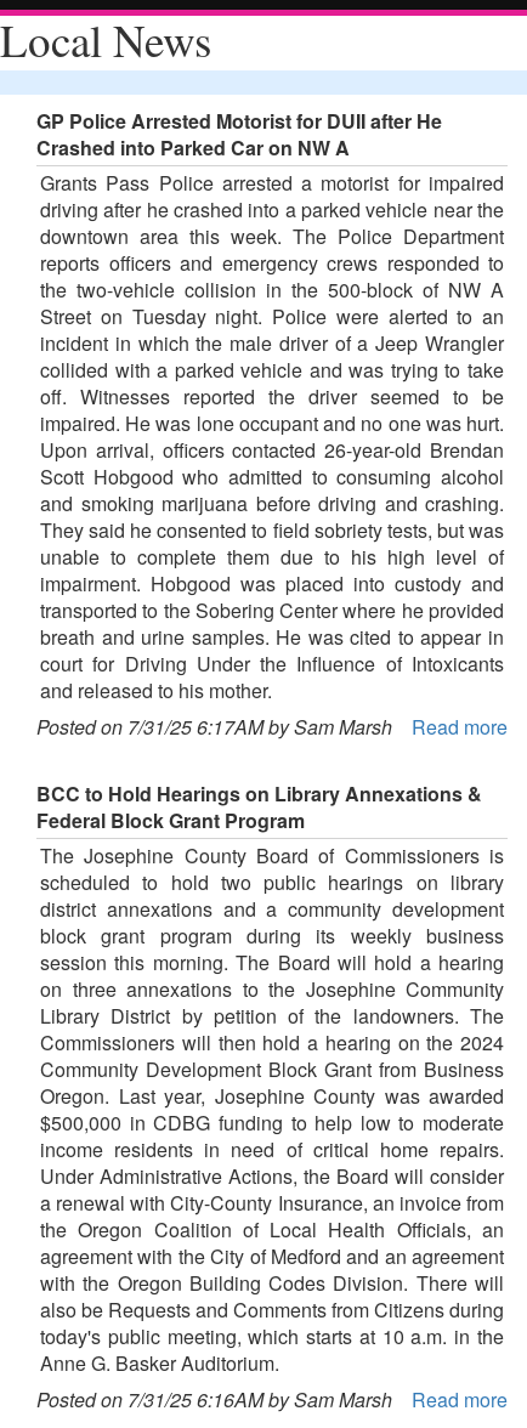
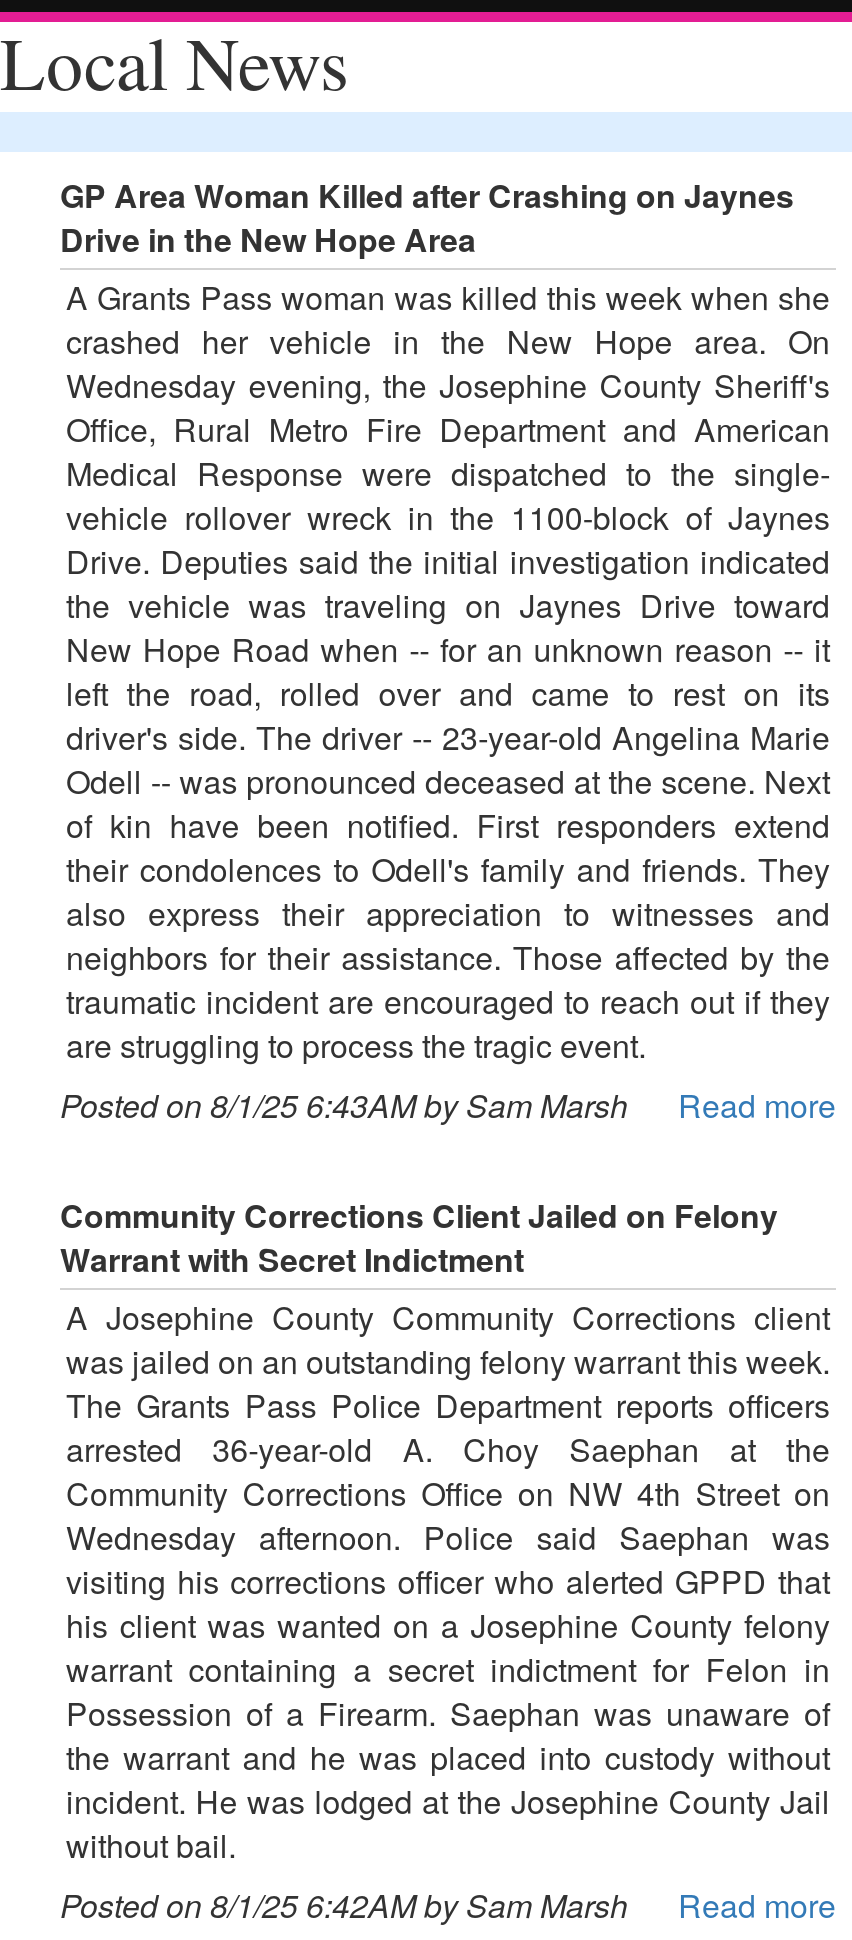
[36,107,504,741] GP Police Arrested Motorist for DUII after He | Crashed into Parked Car on NW A | Grants Pass Police arrested a motorist for impaired | driving after he crashed into a parked vehicle near the | downtown area this week. The Police Department | reports officers and emergency crews responded to | the two-vehicle collision in the 500-block of NW A | Street on Tuesday night. Police were alerted to an | incident in which the male driver of a Jeep Wrangler | collided with a parked vehicle and was trying to take | off. Witnesses reported the driver seemed to be | impaired. He was lone occupant and no one was hurt. | Upon arrival, officers contacted 26-year-old Brendan | Scott Hobgood who admitted to consuming alcohol | and smoking marijuana before driving and crashing. | They said he consented to field sobriety tests, but was | unable to complete them due to his high level of | impairment. Hobgood was placed into custody and | transported to the Sobering Center where he provided | breath and urine samples. He was cited to appear in | court for Driving Under the Influence of Intoxicants | and released to his mother. | Posted on 7/31/25 6:17AM by Sam Marsh -> [60,173,830,1129] GP Area Woman Killed after Crashing on Jaynes | Drive in the New Hope Area | A Grants Pass woman was killed this week when she | crashed her vehicle in the New Hope area. On | Wednesday evening, the Josephine County Sheriff's | Office, Rural Metro Fire Department and American | Medical Response were dispatched to the single- | vehicle rollover wreck in the 1100-block of Jaynes | Drive. Deputies said the initial investigation indicated | the vehicle was traveling on Jaynes Drive toward | New Hope Road when -- for an unknown reason -- it | left the road, rolled over and came to rest on its | driver's side. The driver -- 23-year-old Angelina Marie | Odell -- was pronounced deceased at the scene. Next | of kin have been notified. First responders extend | their condolences to Odell's family and friends. They | also express their appreciation to witnesses and | neighbors for their assistance. Those affected by the | traumatic incident are encouraged to reach out if they | are struggling to process the tragic event. | Posted on 8/1/25 6:43AM by Sam Marsh
[36,780,504,1414] BCC to Hold Hearings on Library Annexations & | Federal Block Grant Program | The Josephine County Board of Commissioners is | scheduled to hold two public hearings on library | district annexations and a community development | block grant program during its weekly business | session this morning. The Board will hold a hearing | on three annexations to the Josephine Community | Library District by petition of the landowners. The | Commissioners will then hold a hearing on the 2024 | Community Development Block Grant from Business | Oregon. Last year, Josephine County was awarded | $500,000 in CDBG funding to help low to moderate | income residents in need of critical home repairs. | Under Administrative Actions, the Board will consider | a renewal with City-County Insurance, an invoice from | the Oregon Coalition of Local Health Officials, an | agreement with the City of Medford and an agreement | with the Oregon Building Codes Division. There will | also be Requests and Comments from Citizens during | today's public meeting, which starts at 10 a.m. in the | Anne G. Basker Auditorium. | Posted on 7/31/25 6:16AM by Sam Marsh -> [60,1193,830,1929] Community Corrections Client Jailed on Felony | Warrant with Secret Indictment | A Josephine County Community Corrections client | was jailed on an outstanding felony warrant this week. | The Grants Pass Police Department reports officers | arrested 36-year-old A. Choy Saephan at the | Community Corrections Office on NW 4th Street on | Wednesday afternoon. Police said Saephan was | visiting his corrections officer who alerted GPPD that | his client was wanted on a Josephine County felony | warrant containing a secret indictment for Felon in | Possession of a Firearm. Saephan was unaware of | the warrant and he was placed into custody without | incident. He was lodged at the Josephine County Jail | without bail. | Posted on 8/1/25 6:42AM by Sam Marsh

